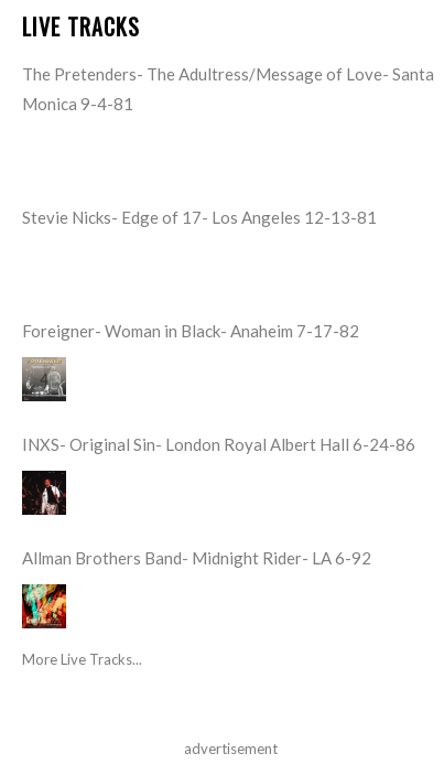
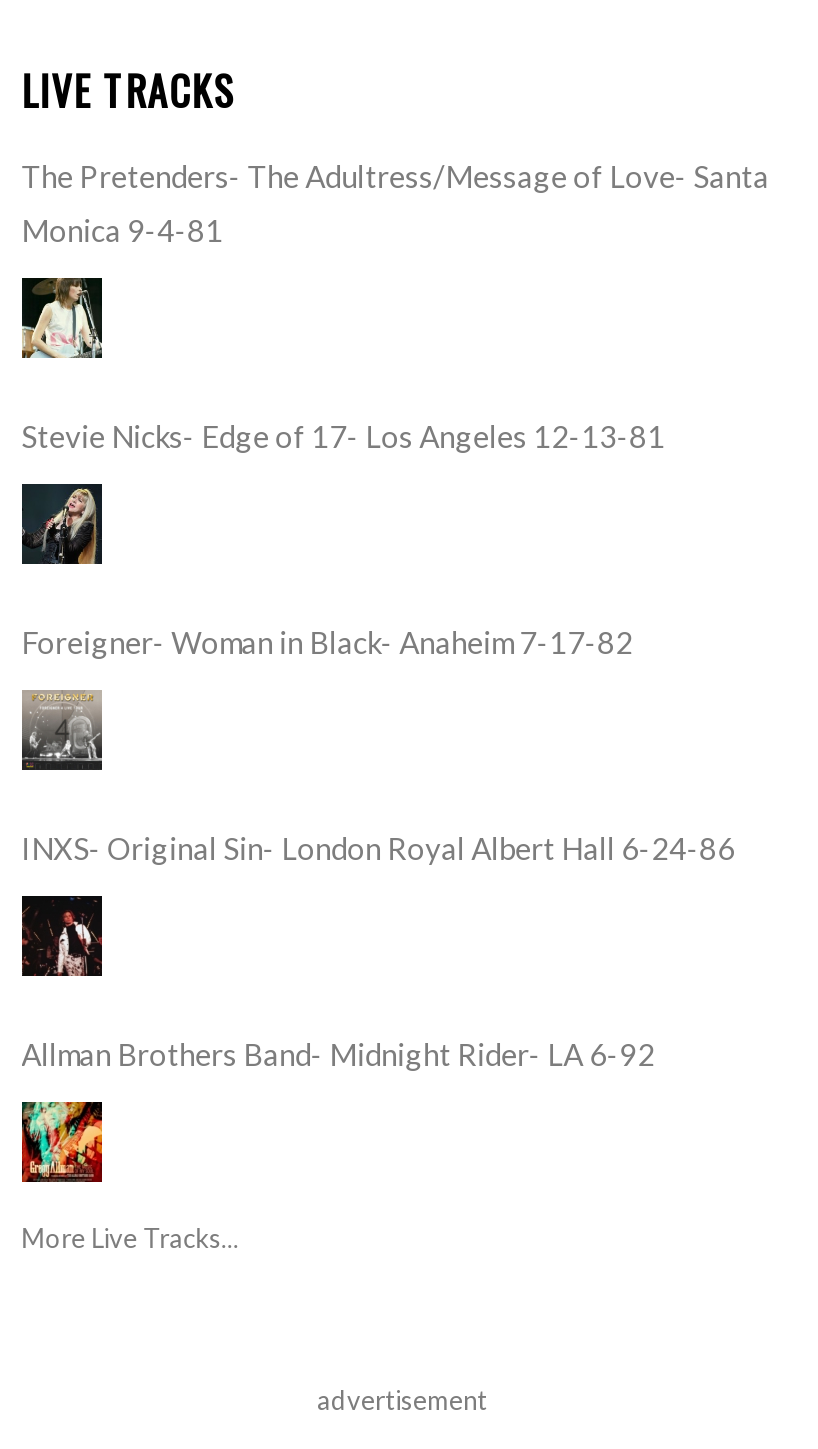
none -> [20,276,104,360] [image]
none -> [20,482,104,566] [image]

